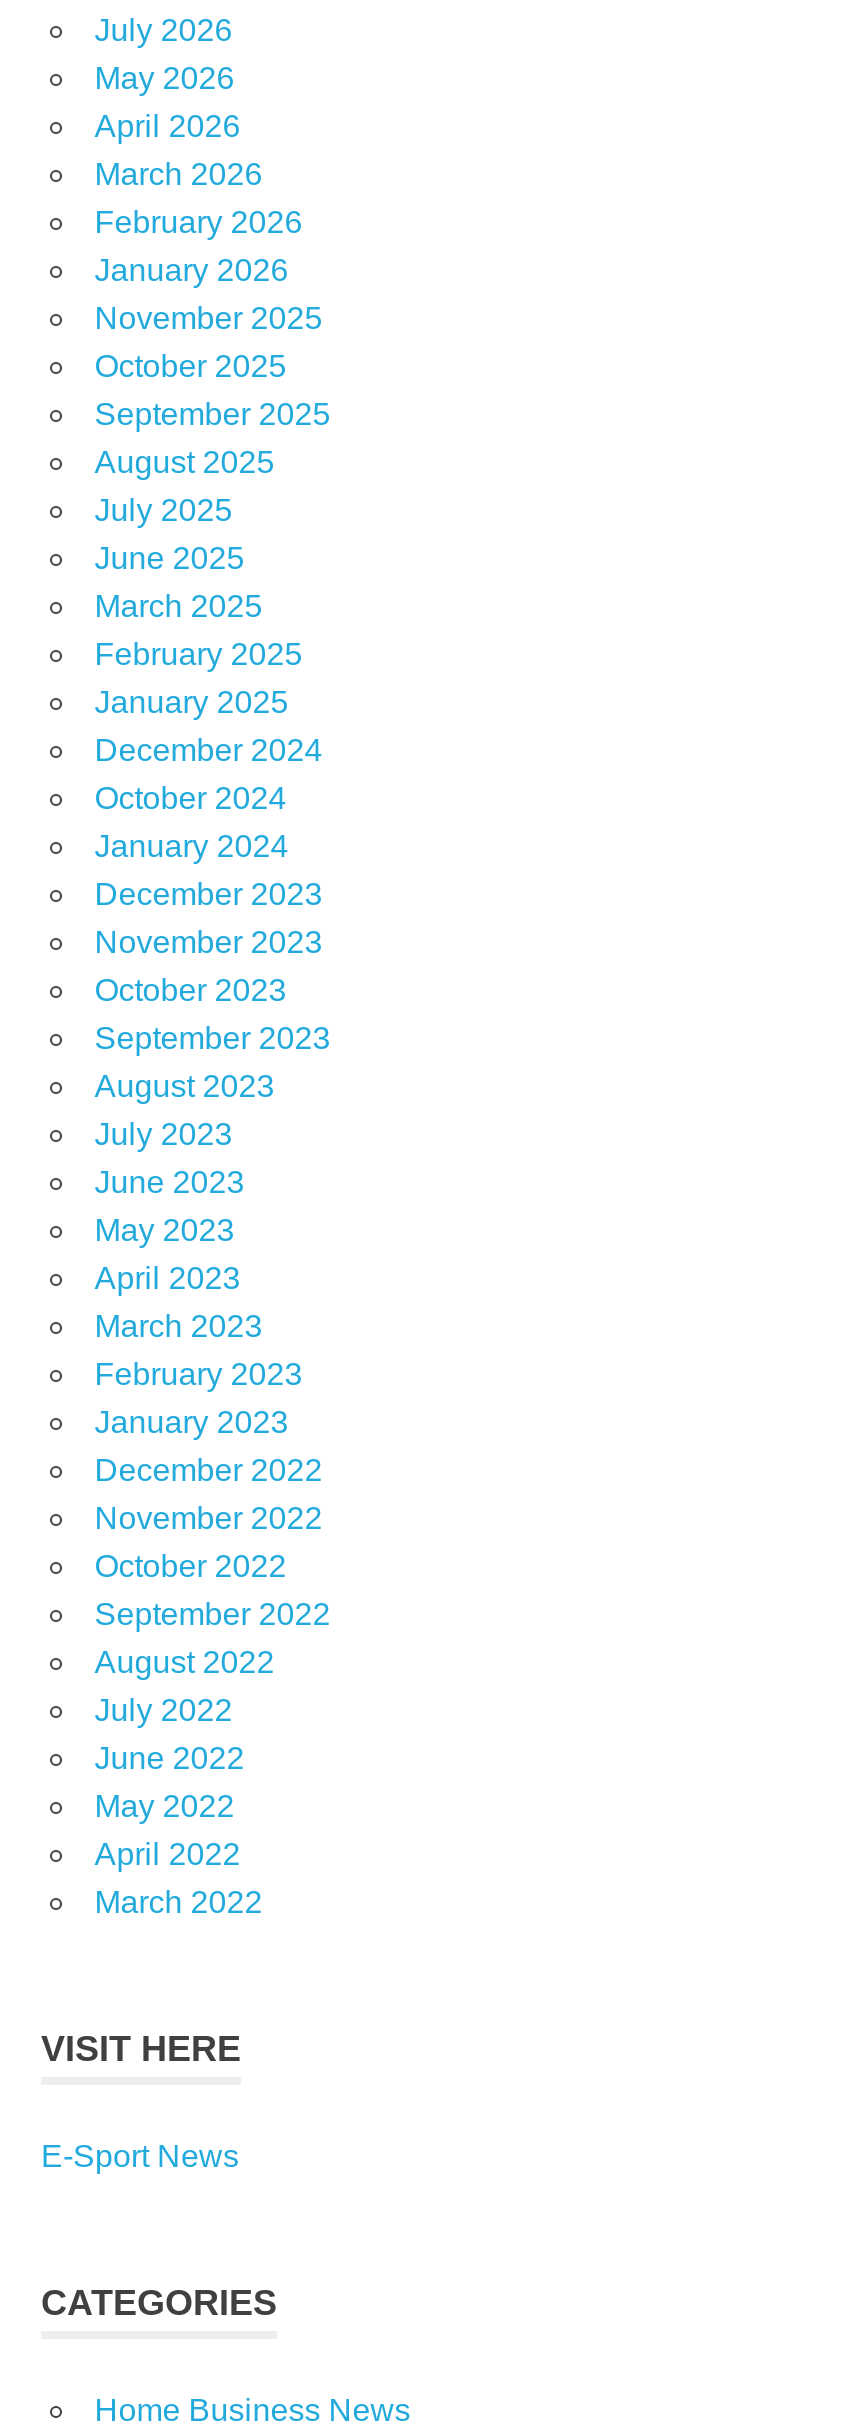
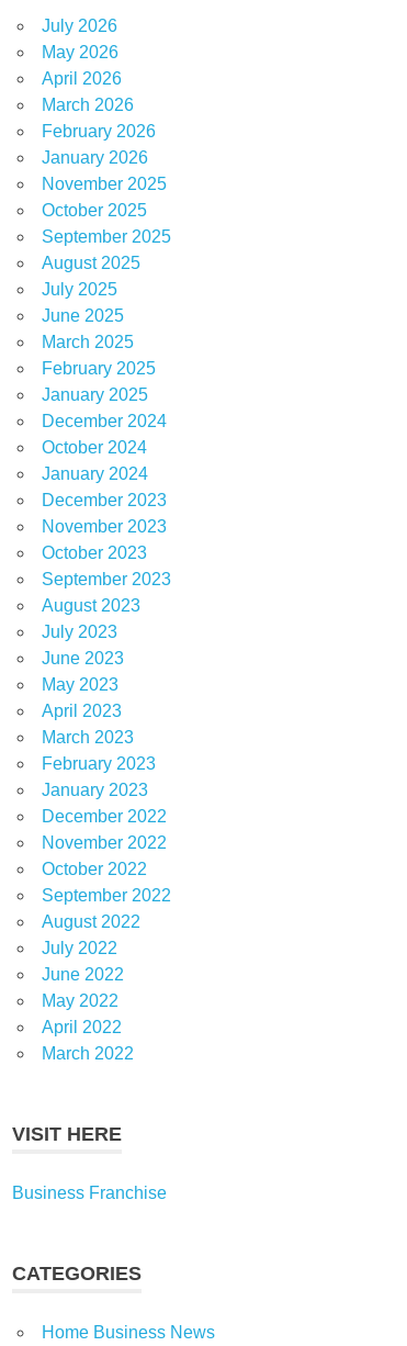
[41,2139,239,2173] E-Sport News -> [12,1184,167,1203] Business Franchise

